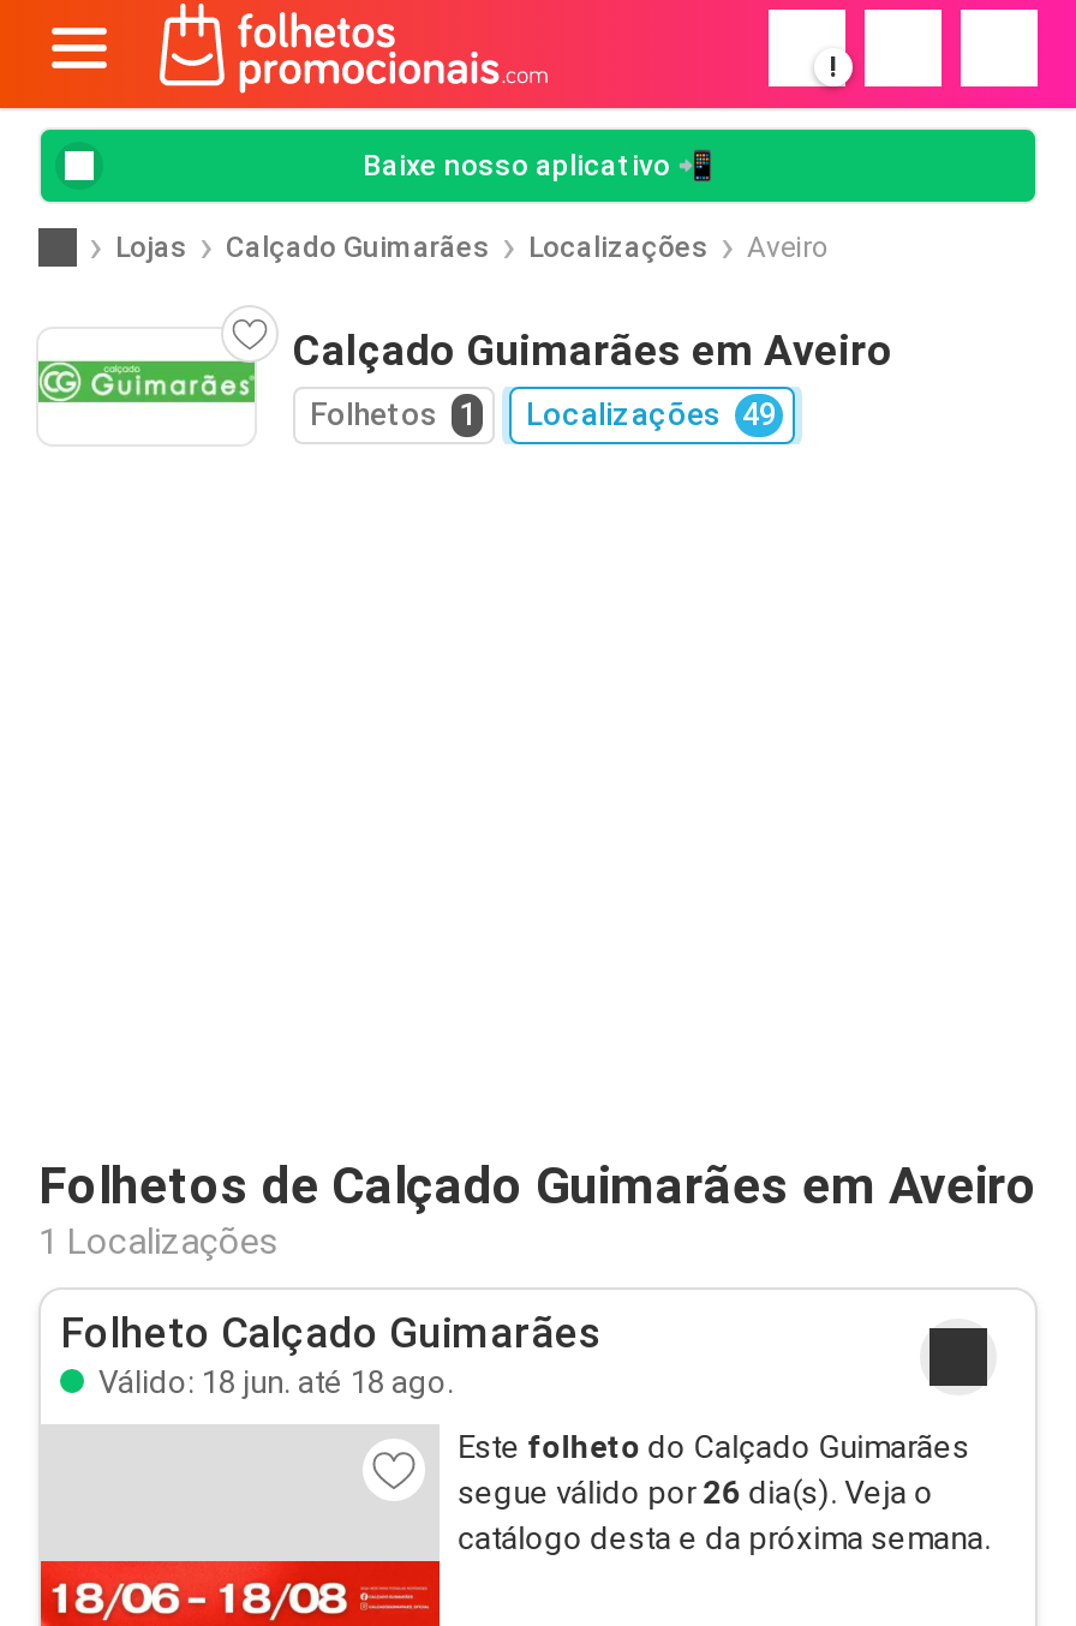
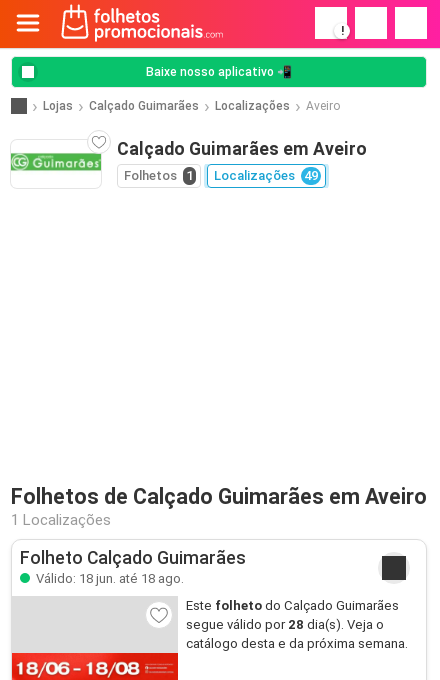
[458,1475,933,1511] segue válido por 26 dia(s). Veja o -> [186,617,384,632] segue válido por 28 dia(s). Veja o

